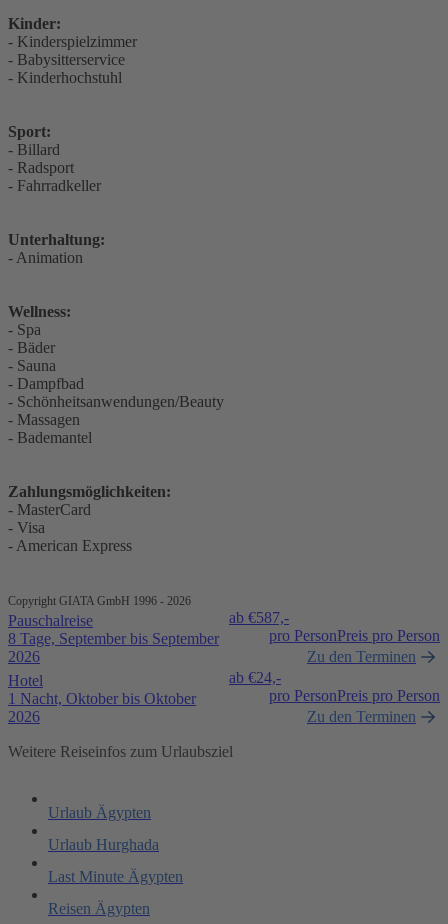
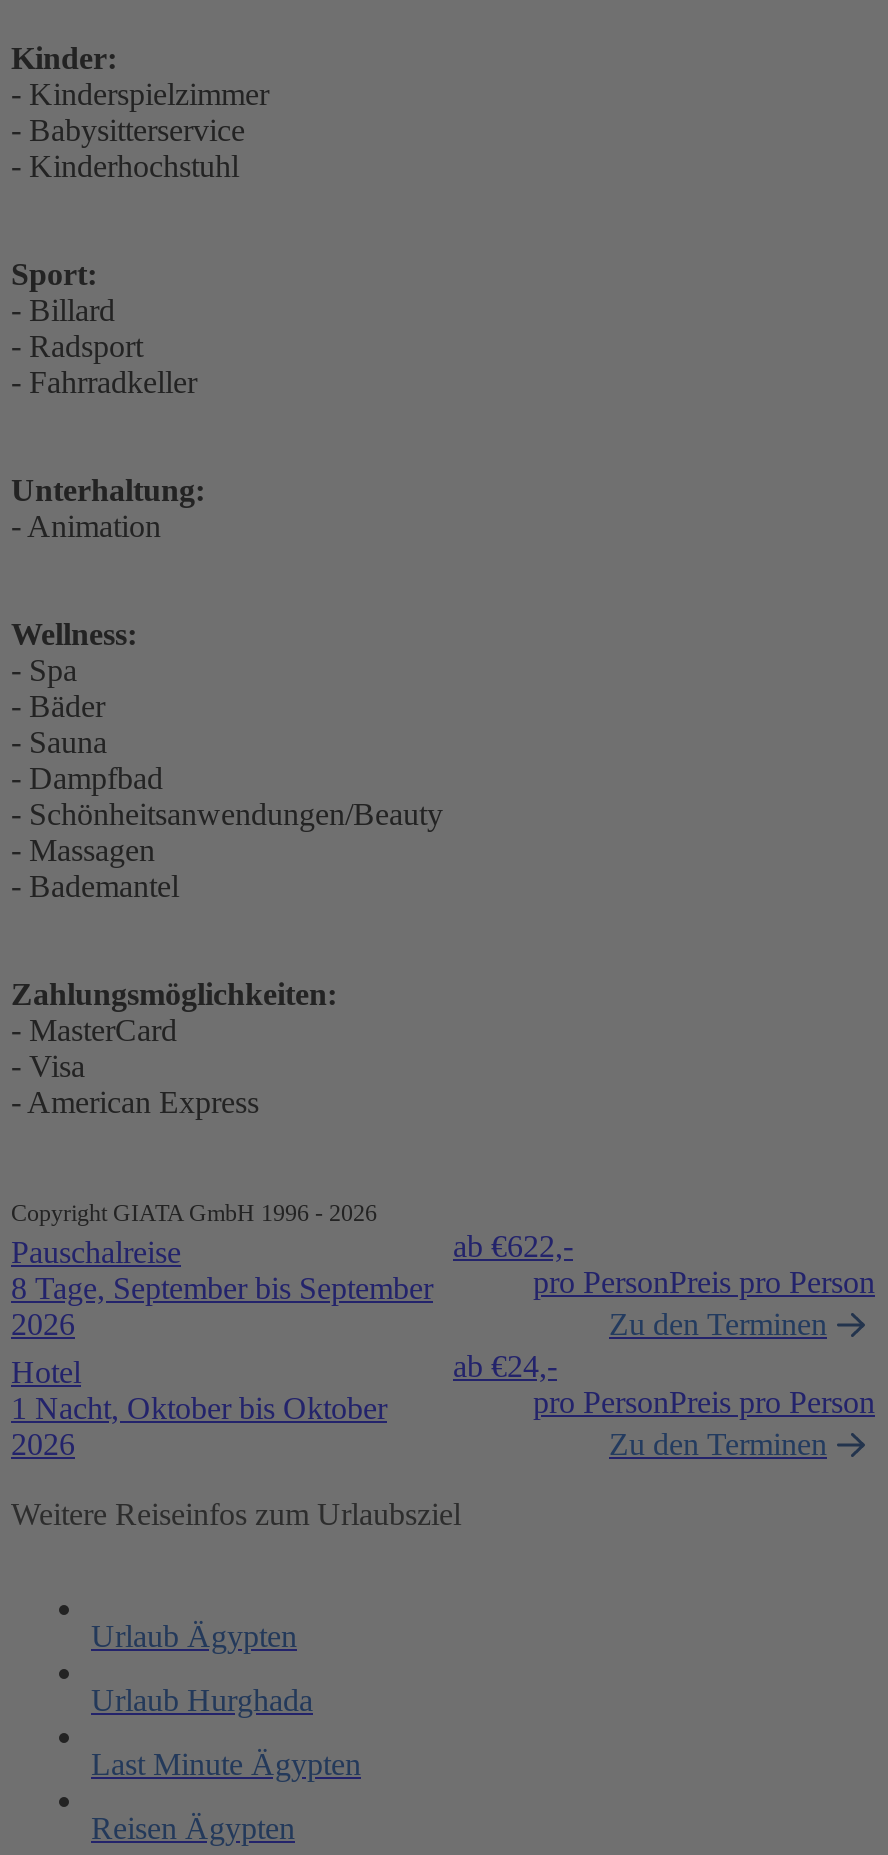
[229,609,289,626] ab €587,- -> [453,1229,573,1263] ab €622,-

